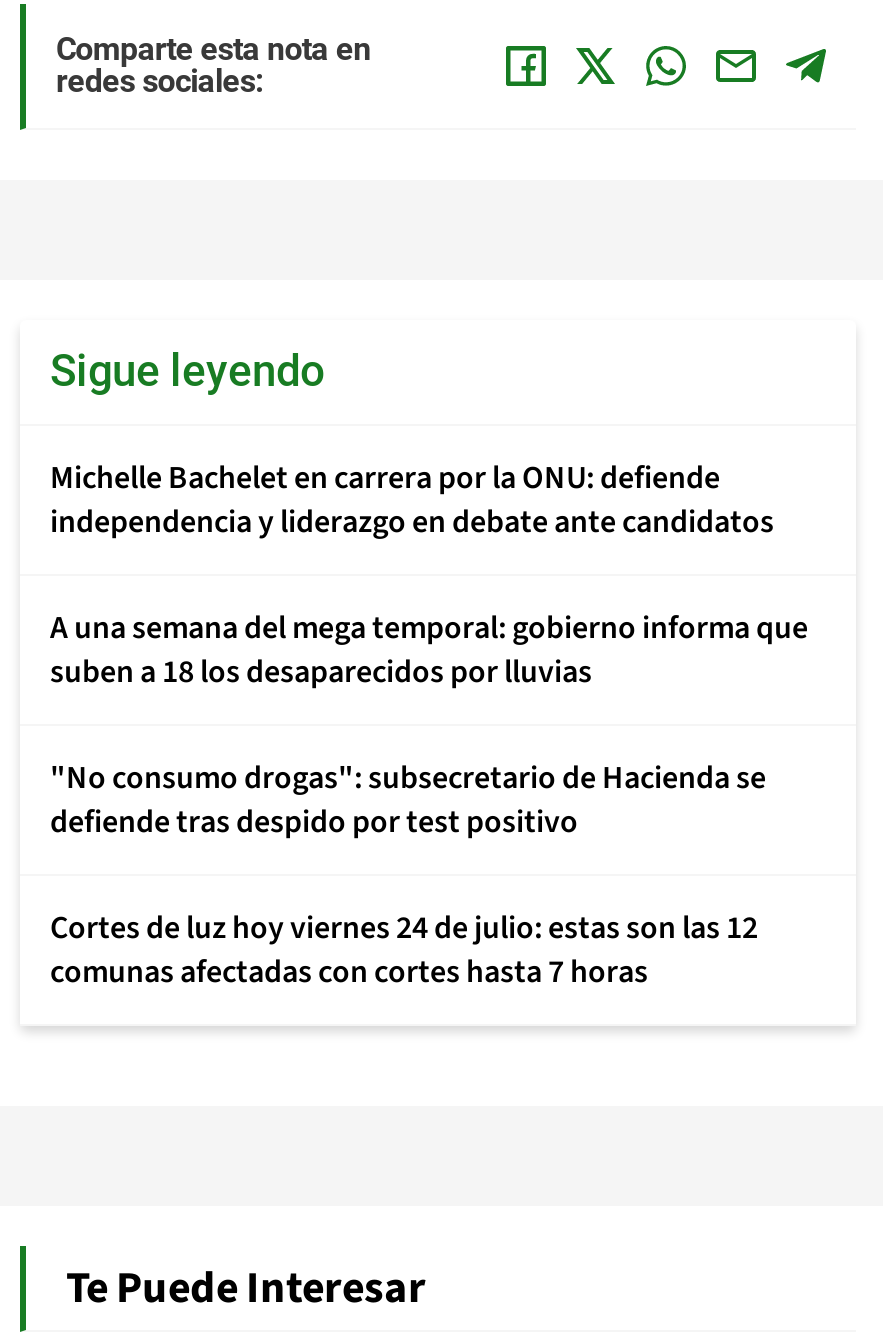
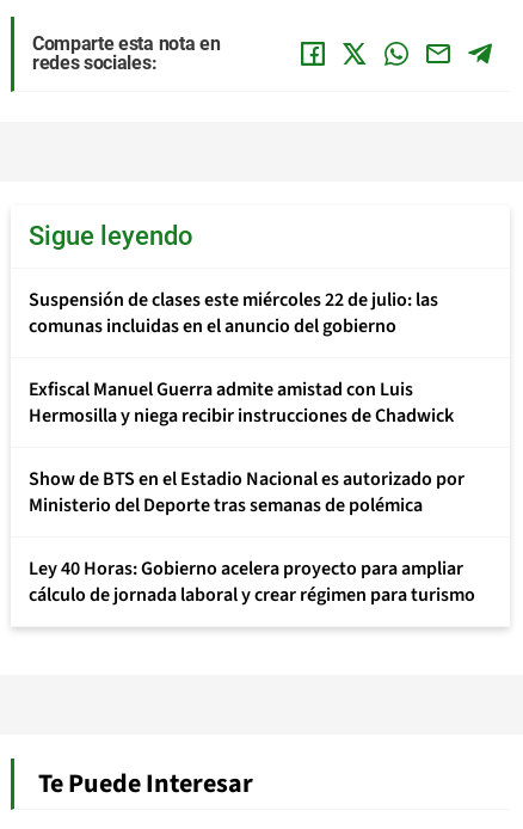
[50,456,774,544] Michelle Bachelet en carrera por la ONU: defiende | independencia y liderazgo en debate ante candidatos -> [29,287,438,339] Suspensión de clases este miércoles 22 de julio: las | comunas incluidas en el anuncio del gobierno
[50,606,808,694] A una semana del mega temporal: gobierno informa que | suben a 18 los desaparecidos por lluvias -> [29,376,454,429] Exfiscal Manuel Guerra admite amistad con Luis | Hermosilla y niega recibir instrucciones de Chadwick
[50,756,766,844] "No consumo drogas": subsecretario de Hacienda se | defiende tras despido por test positivo -> [29,466,464,518] Show de BTS en el Estadio Nacional es autorizado por | Ministerio del Deporte tras semanas de polémica
[50,906,758,994] Cortes de luz hoy viernes 24 de julio: estas son las 12 | comunas afectadas con cortes hasta 7 horas -> [29,555,475,608] Ley 40 Horas: Gobierno acelera proyecto para ampliar | cálculo de jornada laboral y crear régimen para turismo

